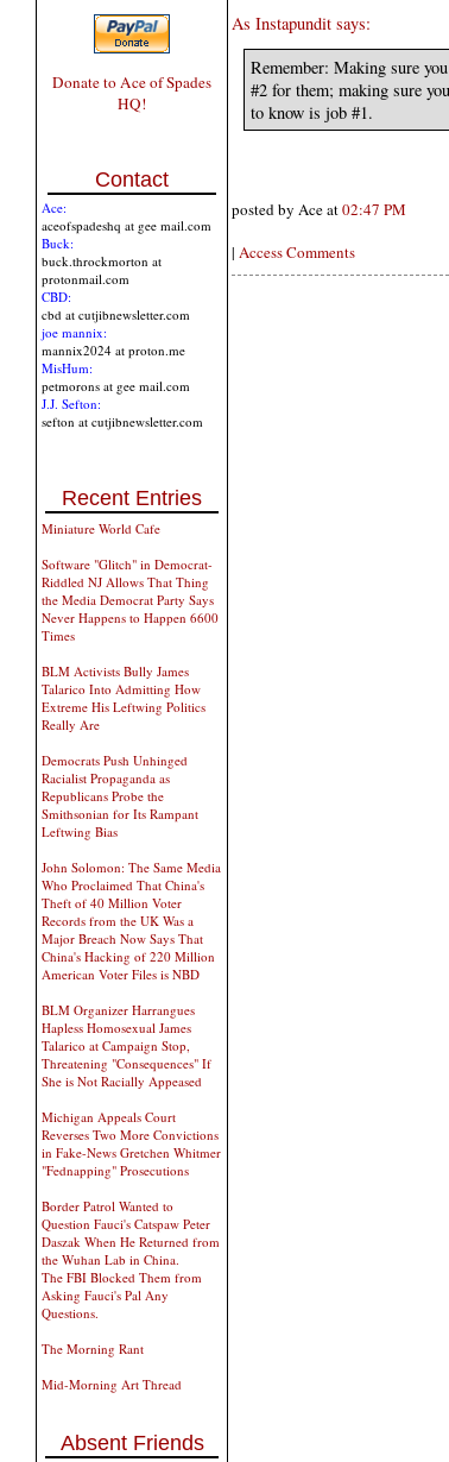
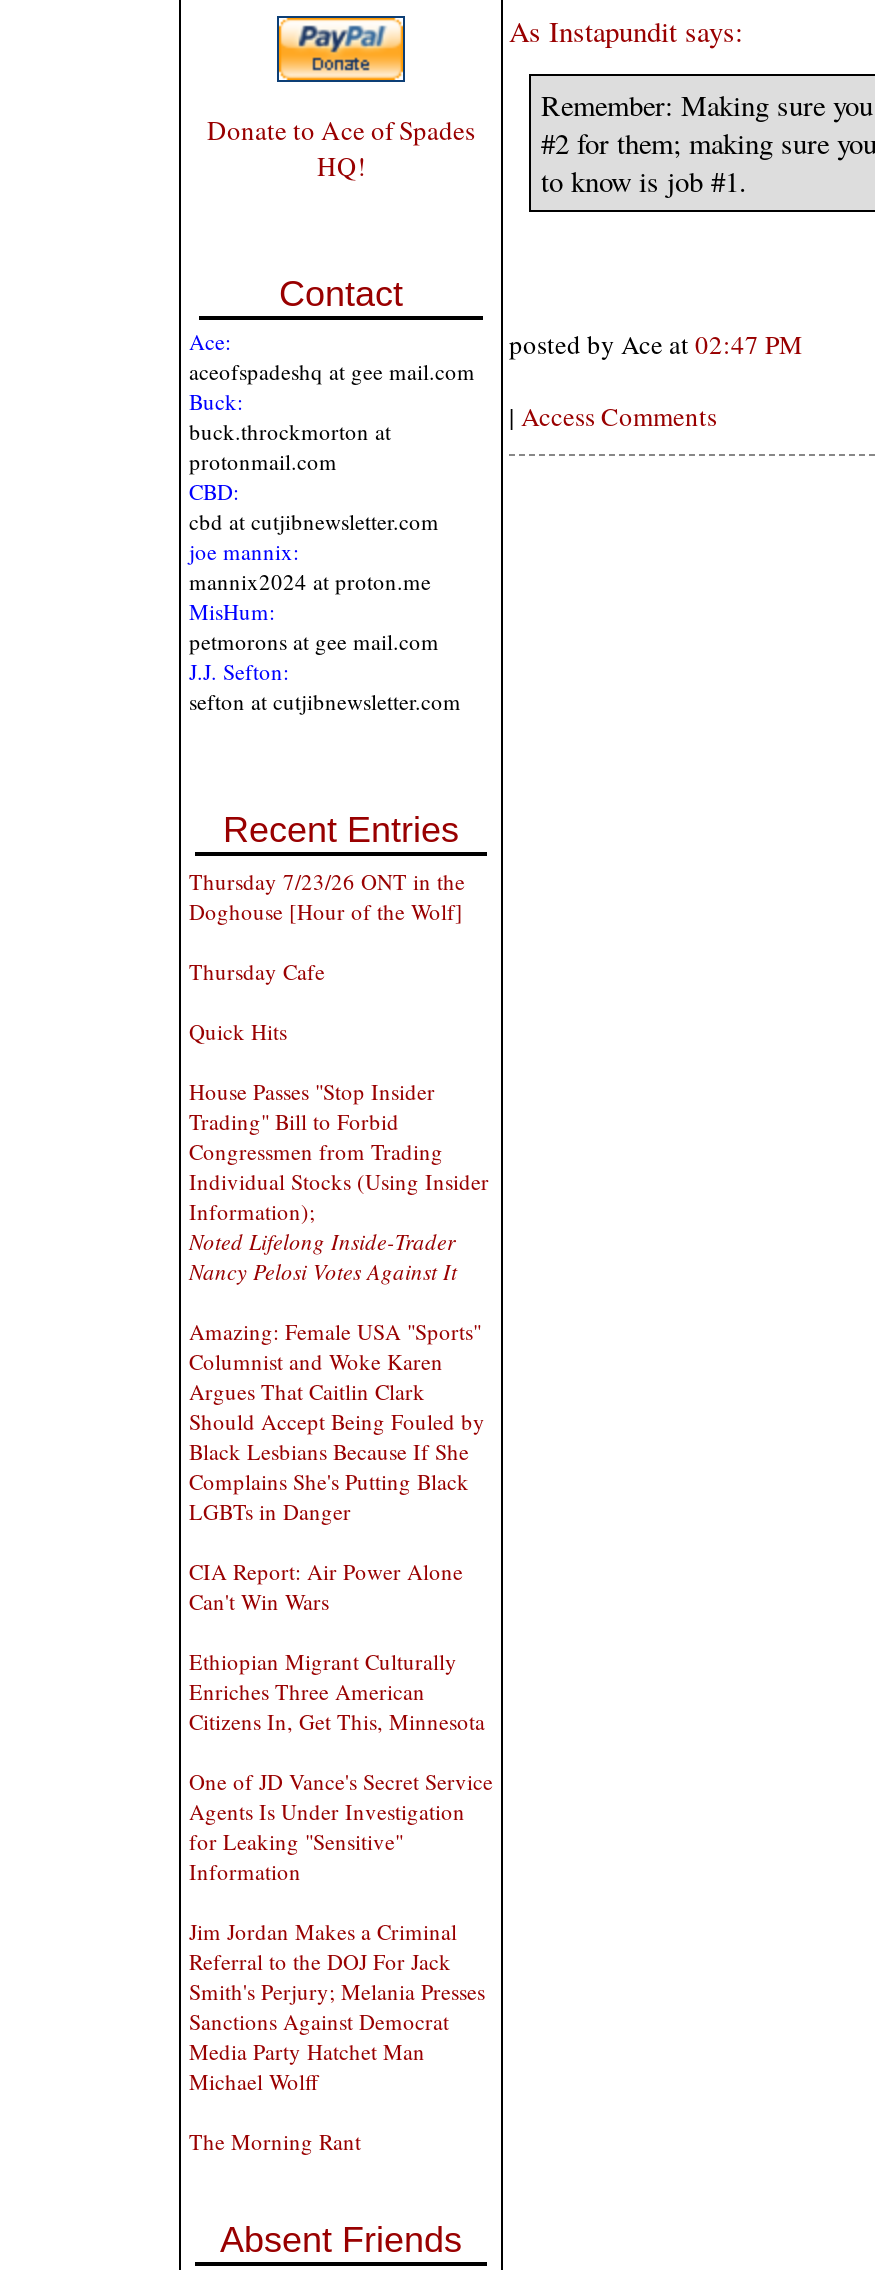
[42,519,221,1322] Miniature World Cafe | Software "Glitch" in Democrat- | Riddled NJ Allows That Thing | the Media Democrat Party Says | Never Happens to Happen 6600 | Times | BLM Activists Bully James | Talarico Into Admitting How | Extreme His Leftwing Politics | Really Are | Democrats Push Unhinged | Racialist Propaganda as | Republicans Probe the | Smithsonian for Its Rampant | Leftwing Bias | John Solomon: The Same Media | Who Proclaimed That China's | Theft of 40 Million Voter | Records from the UK Was a | Major Breach Now Says That | China's Hacking of 220 Million | American Voter Files is NBD | BLM Organizer Harrangues | Hapless Homosexual James | Talarico at Campaign Stop, | Threatening "Consequences" If | She is Not Racially Appeased | Michigan Appeals Court | Reverses Two More Convictions | in Fake-News Gretchen Whitmer | "Fednapping" Prosecutions | Border Patrol Wanted to | Question Fauci's Catspaw Peter | Daszak When He Returned from | the Wuhan Lab in China. | The FBI Blocked Them from | Asking Fauci's Pal Any | Questions. -> [189,866,493,2096] Thursday 7/23/26 ONT in the | Doghouse [Hour of the Wolf] | Thursday Cafe | Quick Hits | House Passes "Stop Insider | Trading" Bill to Forbid | Congressmen from Trading | Individual Stocks (Using Insider | Information); | Noted Lifelong Inside-Trader | Nancy Pelosi Votes Against It | Amazing: Female USA "Sports" | Columnist and Woke Karen | Argues That Caitlin Clark | Should Accept Being Fouled by | Black Lesbians Because If She | Complains She's Putting Black | LGBTs in Danger | CIA Report: Air Power Alone | Can't Win Wars | Ethiopian Migrant Culturally | Enriches Three American | Citizens In, Get This, Minnesota | One of JD Vance's Secret Service | Agents Is Under Investigation | for Leaking "Sensitive" | Information | Jim Jordan Makes a Criminal | Referral to the DOJ For Jack | Smith's Perjury; Melania Presses | Sanctions Against Democrat | Media Party Hatchet Man | Michael Wolff
[42,1375,182,1393] Mid-Morning Art Thread -> none

